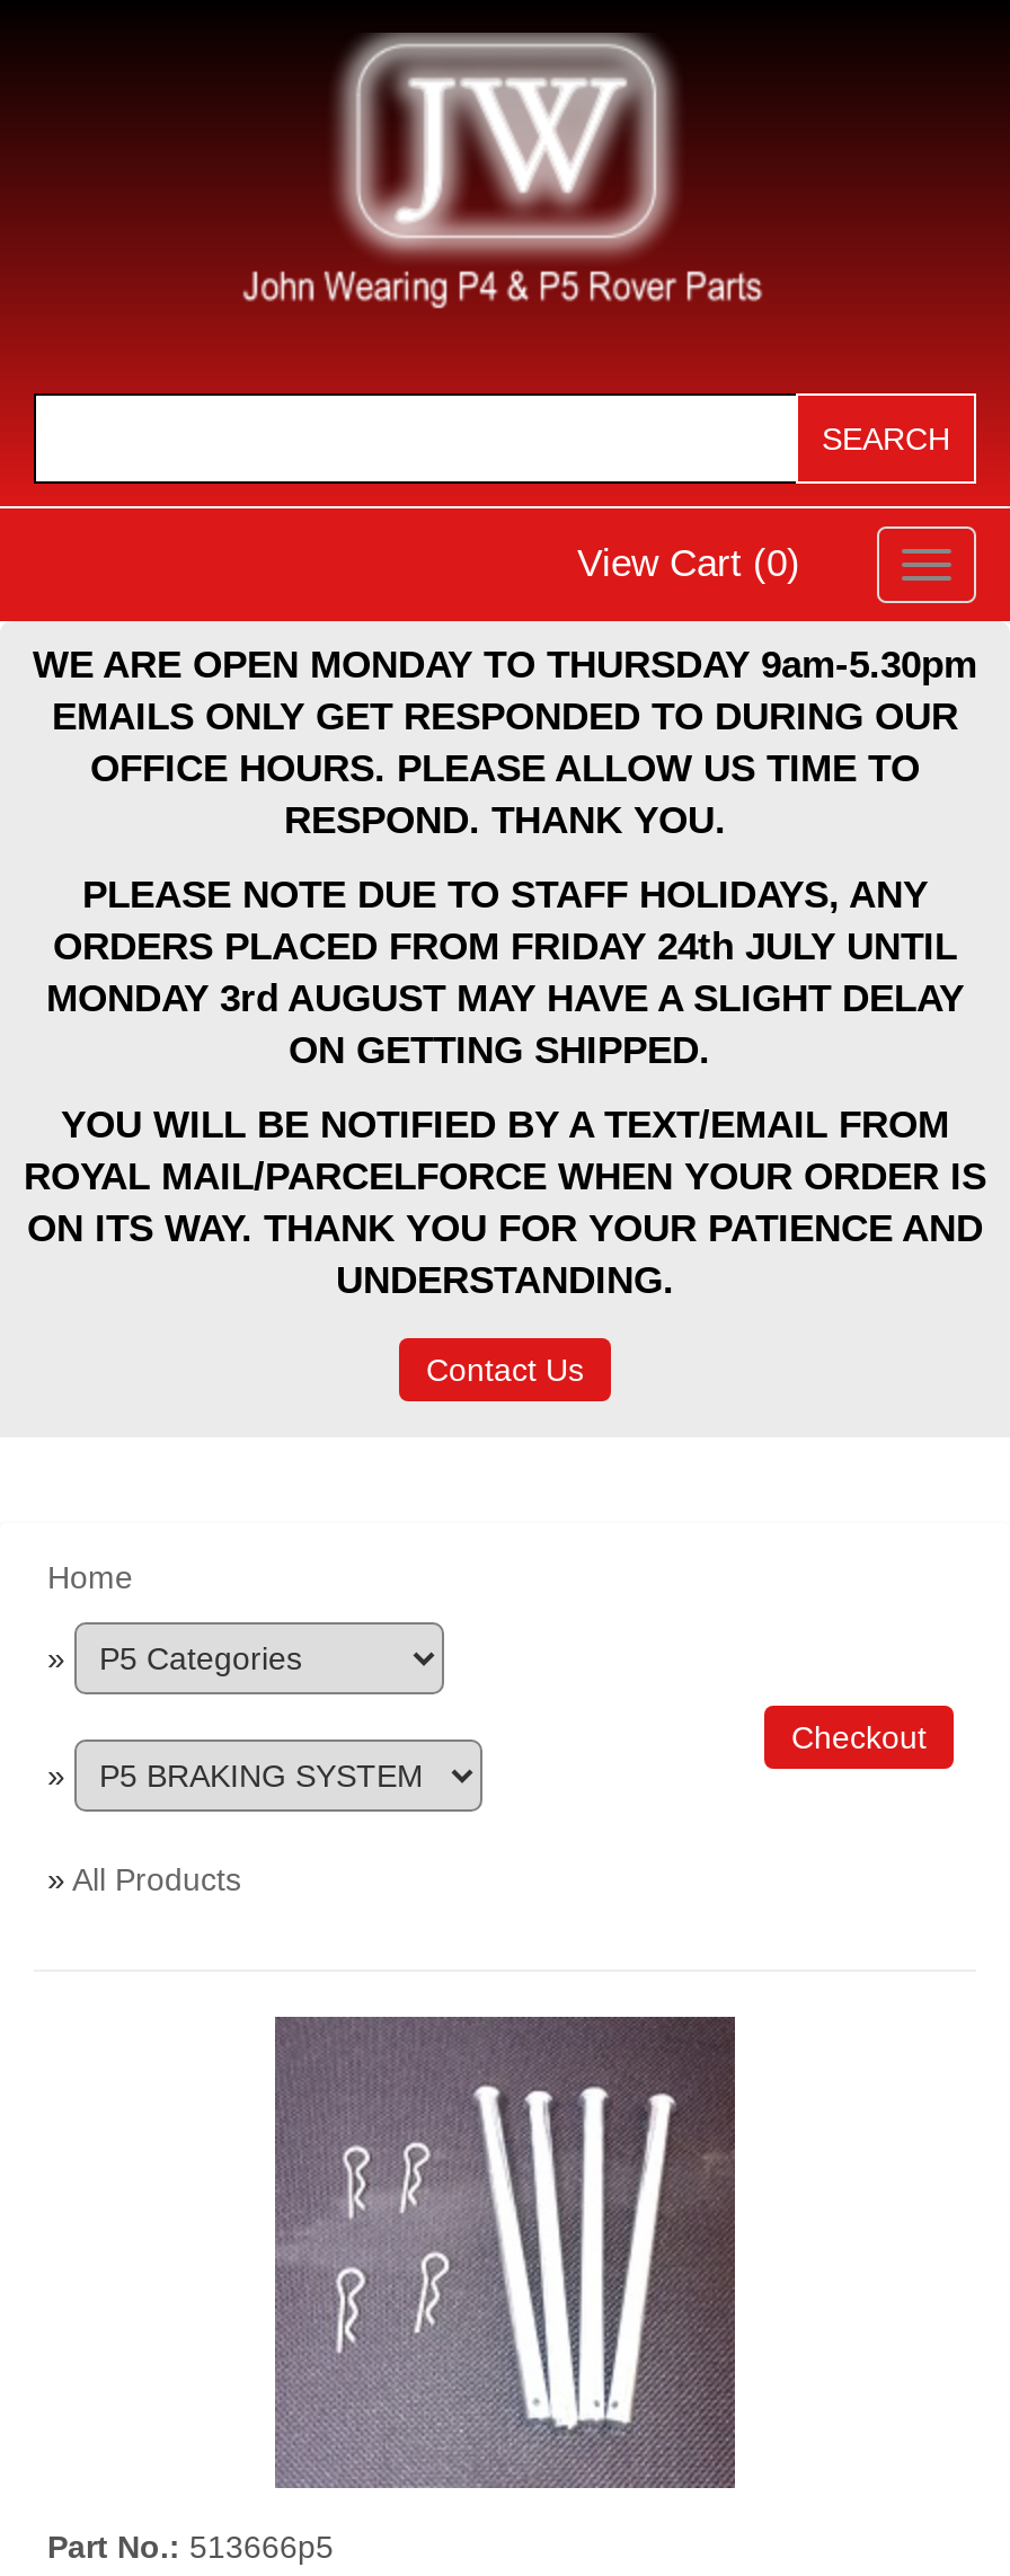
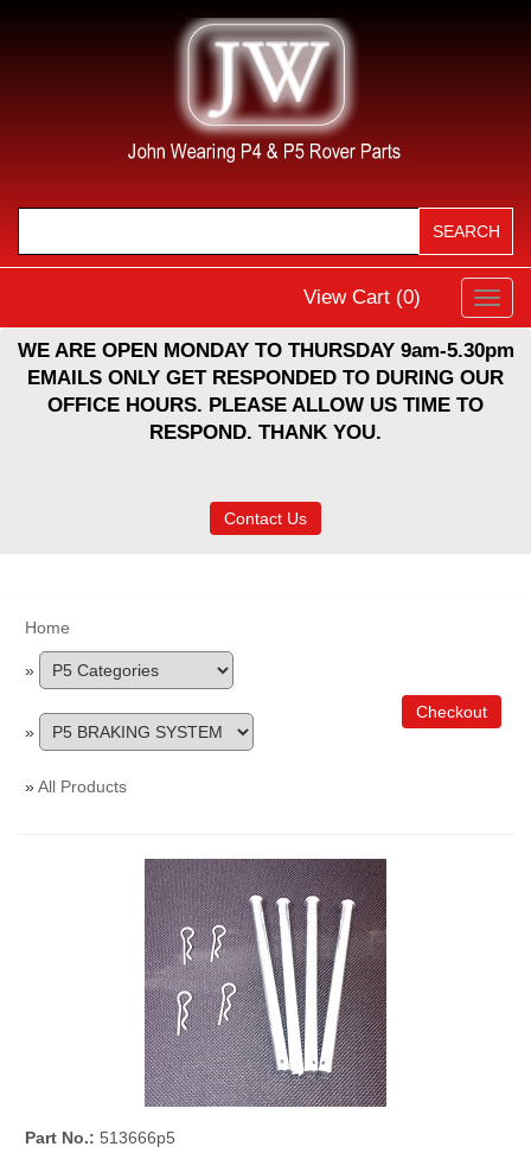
[24,874,986,1302] PLEASE NOTE DUE TO STAFF HOLIDAYS, ANY | ORDERS PLACED FROM FRIDAY 24th JULY UNTIL | MONDAY 3rd AUGUST MAY HAVE A SLIGHT DELAY | ON GETTING SHIPPED. | YOU WILL BE NOTIFIED BY A TEXT/EMAIL FROM | ROYAL MAIL/PARCELFORCE WHEN YOUR ORDER IS | ON ITS WAY. THANK YOU FOR YOUR PATIENCE AND | UNDERSTANDING. -> none

